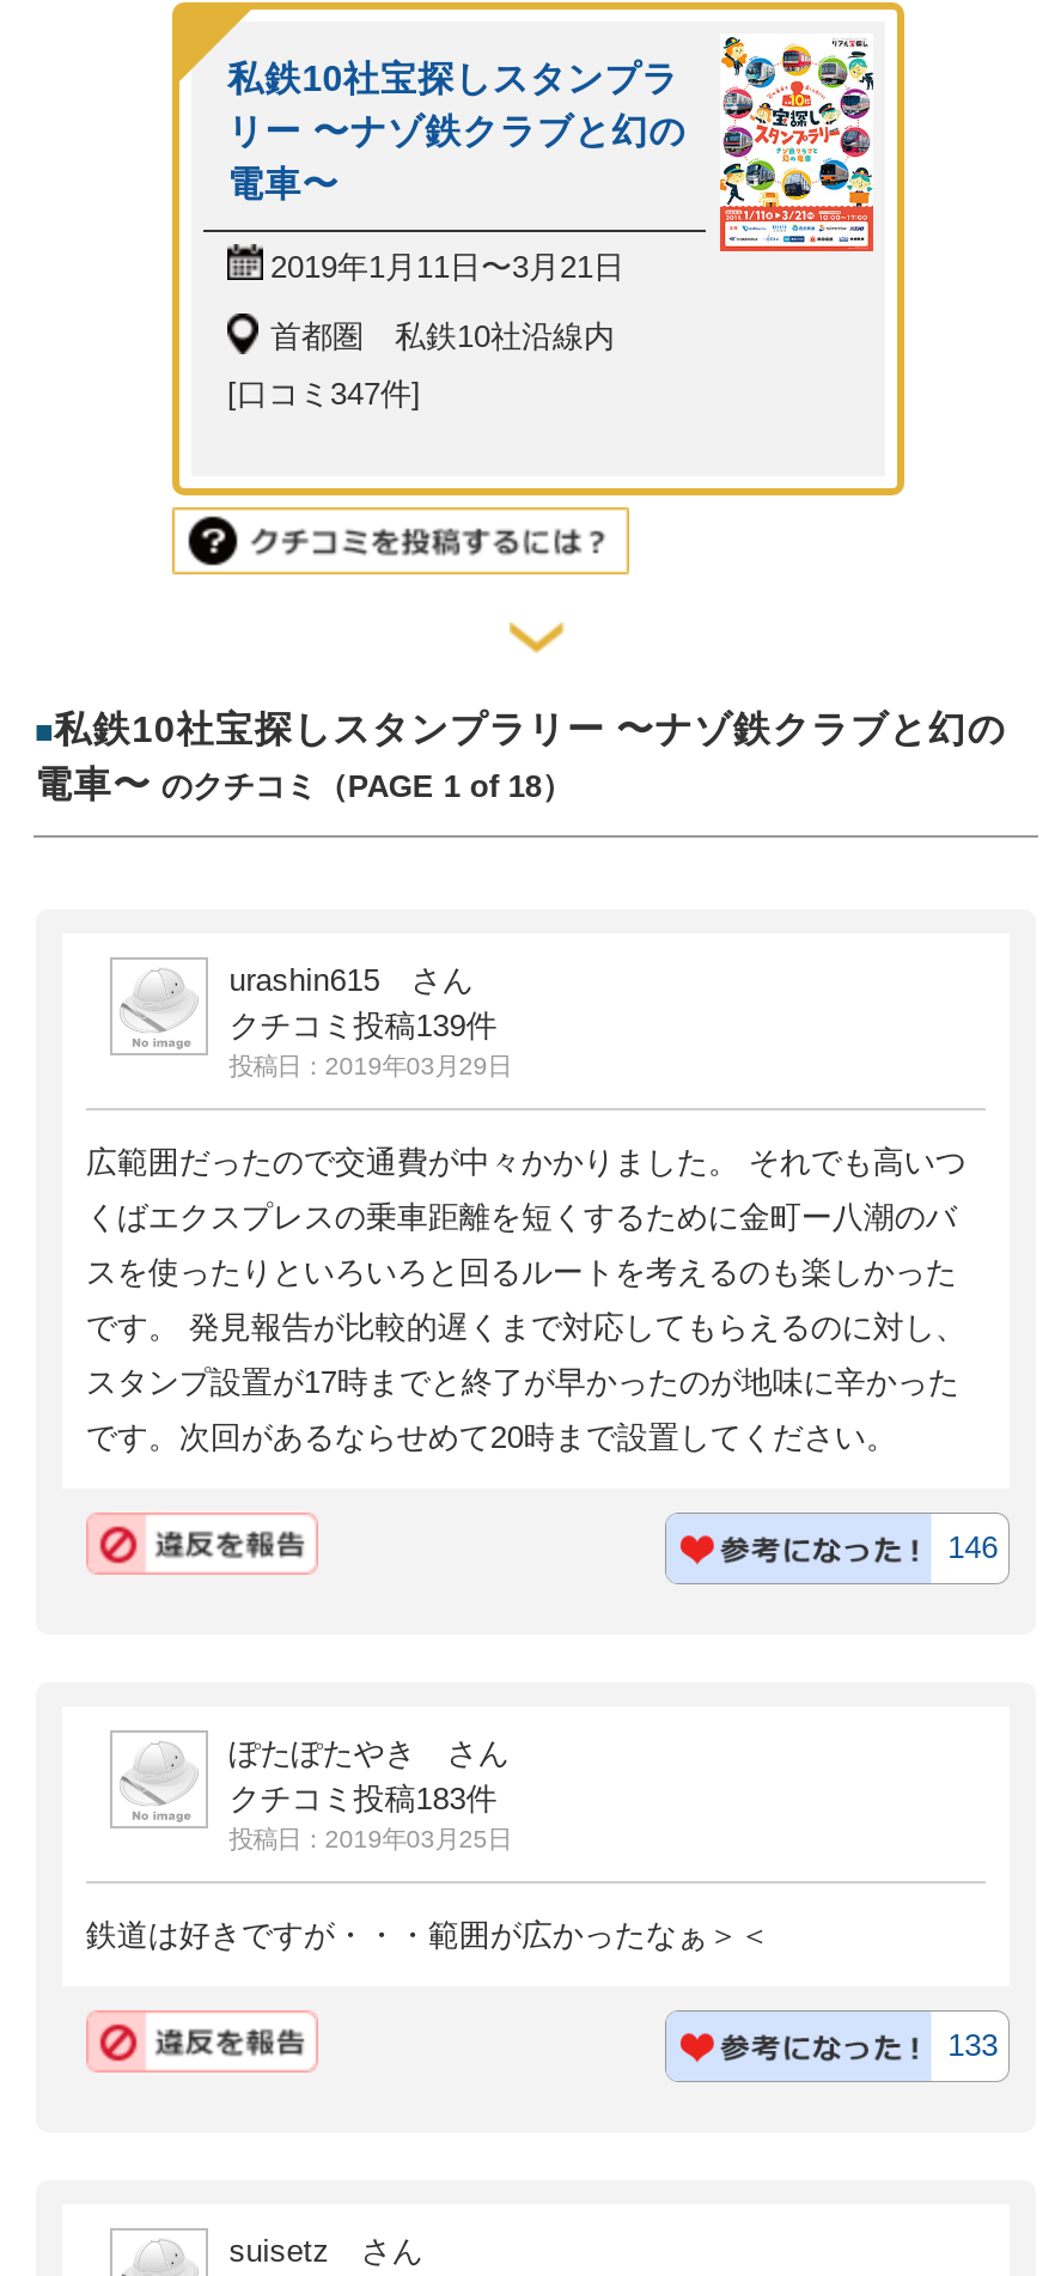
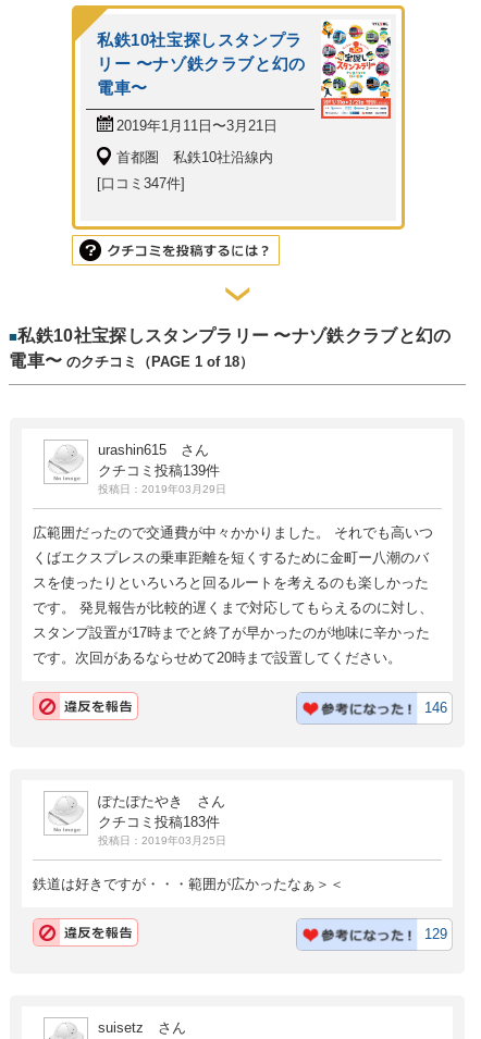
[948,2027,998,2063] 133 -> [425,926,447,942] 129

